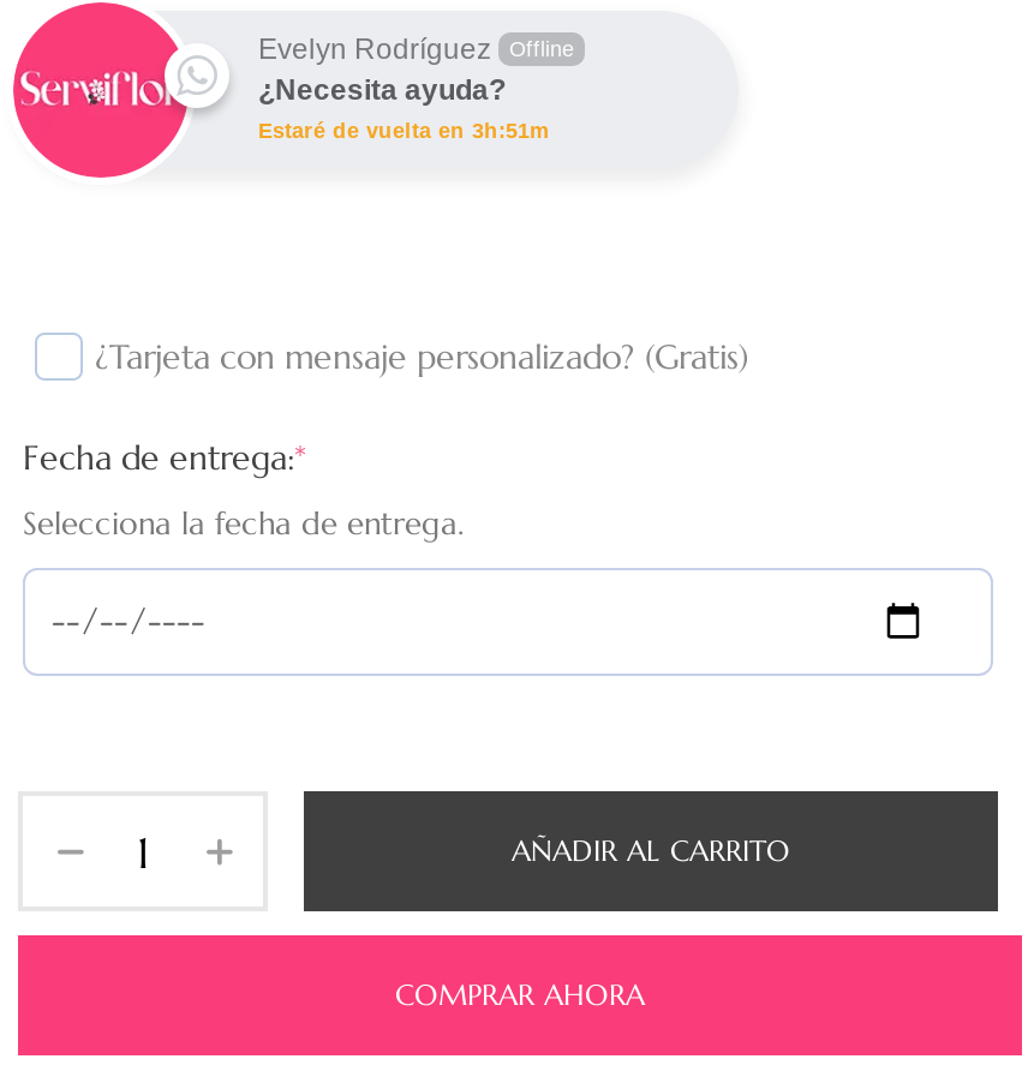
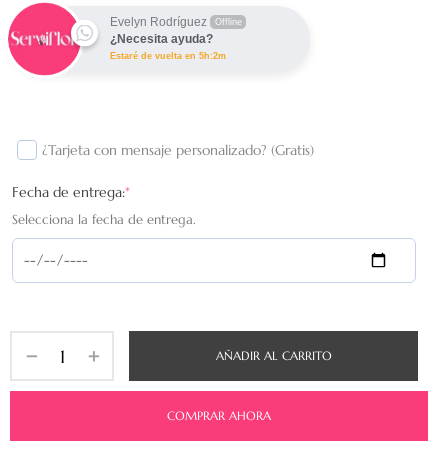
[258,119,549,143] Estaré de vuelta en 3h:51m -> [110,51,226,61] Estaré de vuelta en 5h:2m

